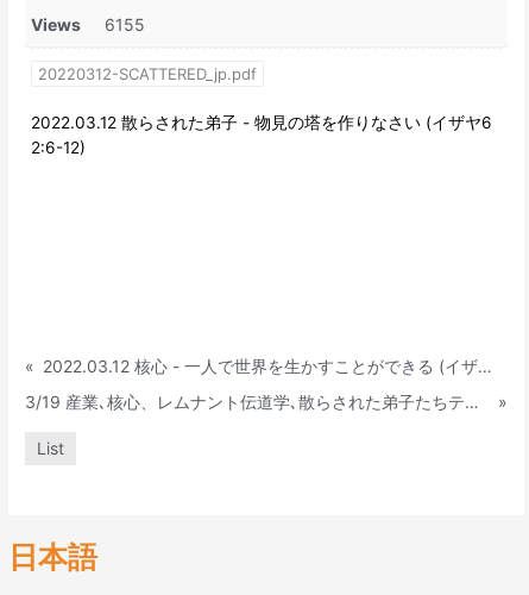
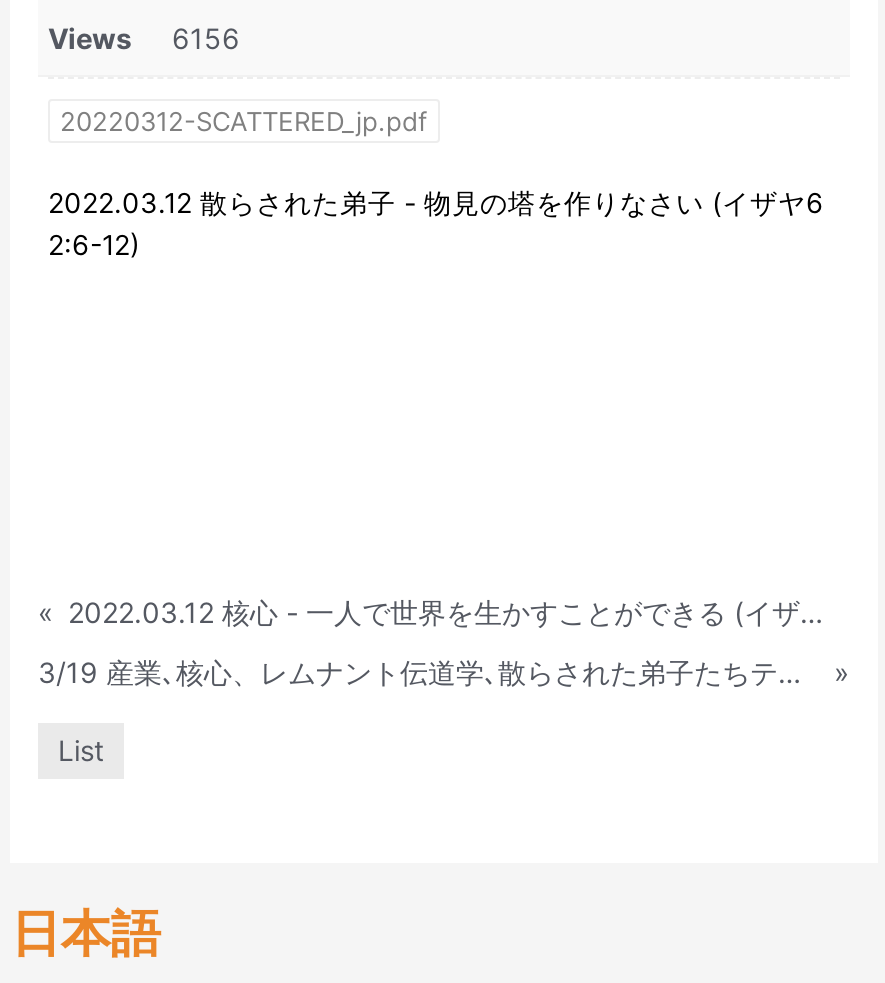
[31,14,145,35] Views 6155 -> [48,21,240,55] Views 6156

